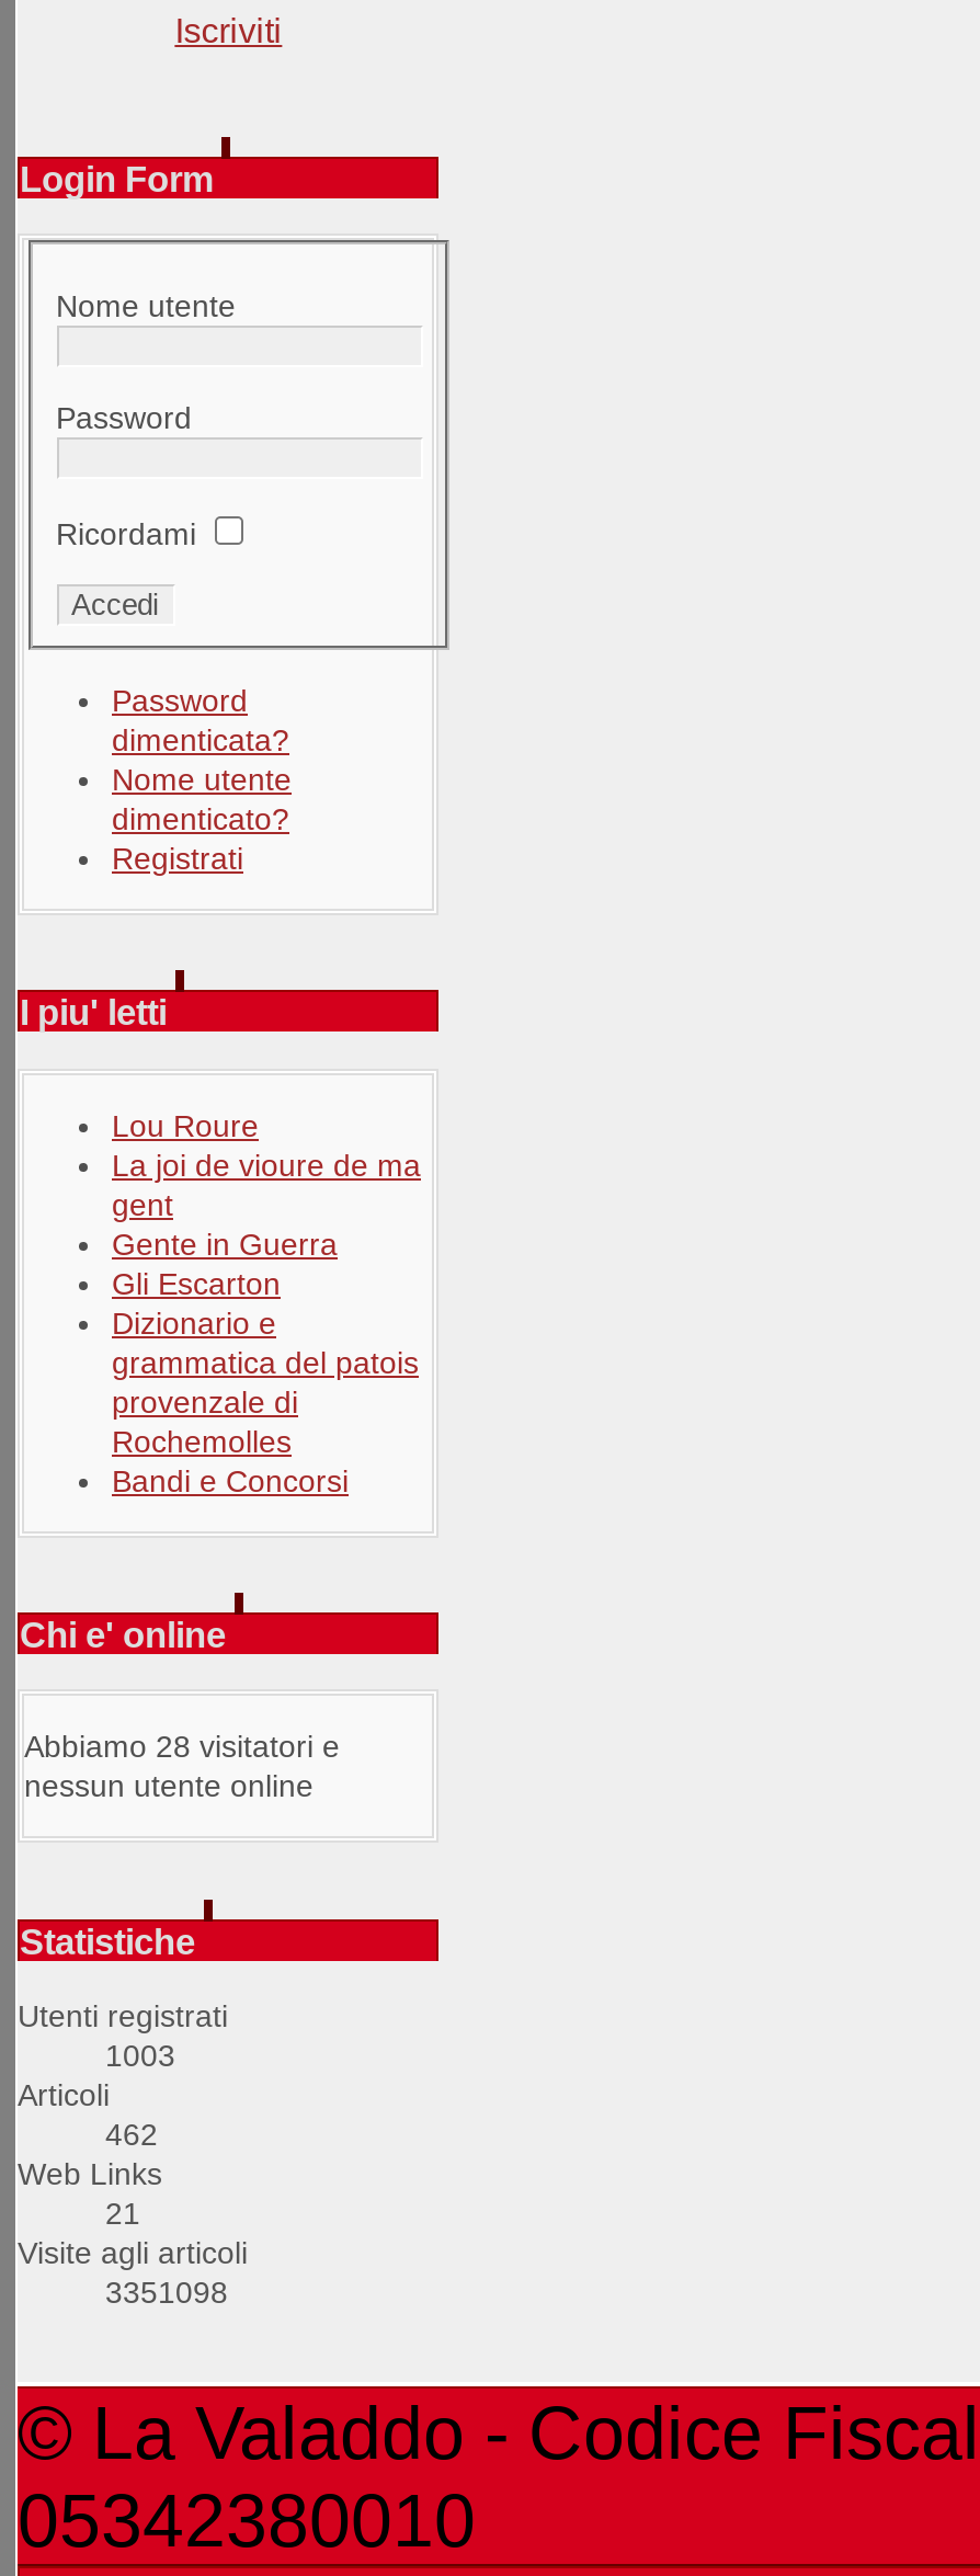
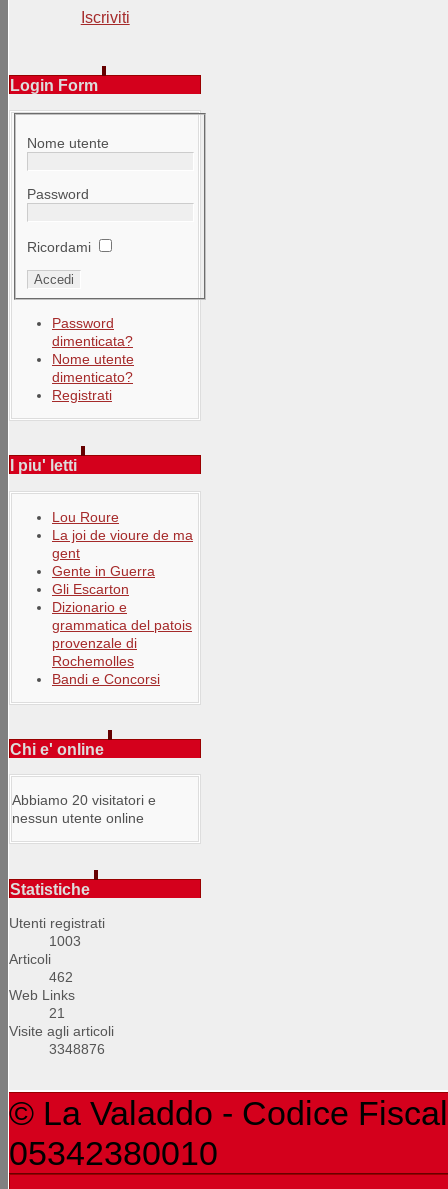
[24,1730,340,1765] Abbiamo 28 visitatori e -> [12,792,156,808] Abbiamo 20 visitatori e
[105,2275,228,2310] 3351098 -> [49,1041,105,1057] 3348876

